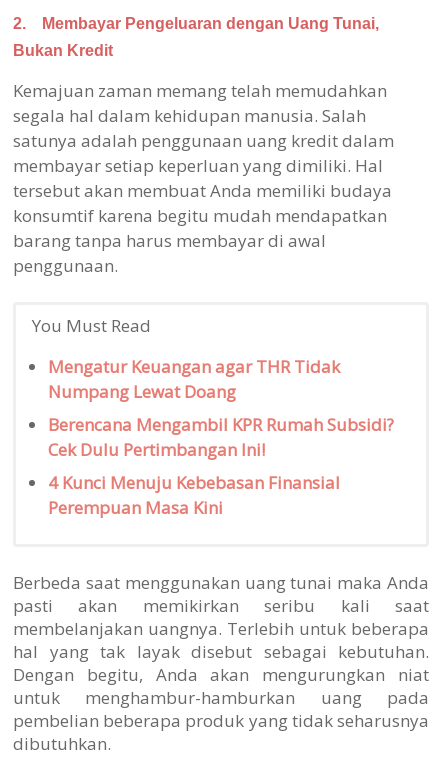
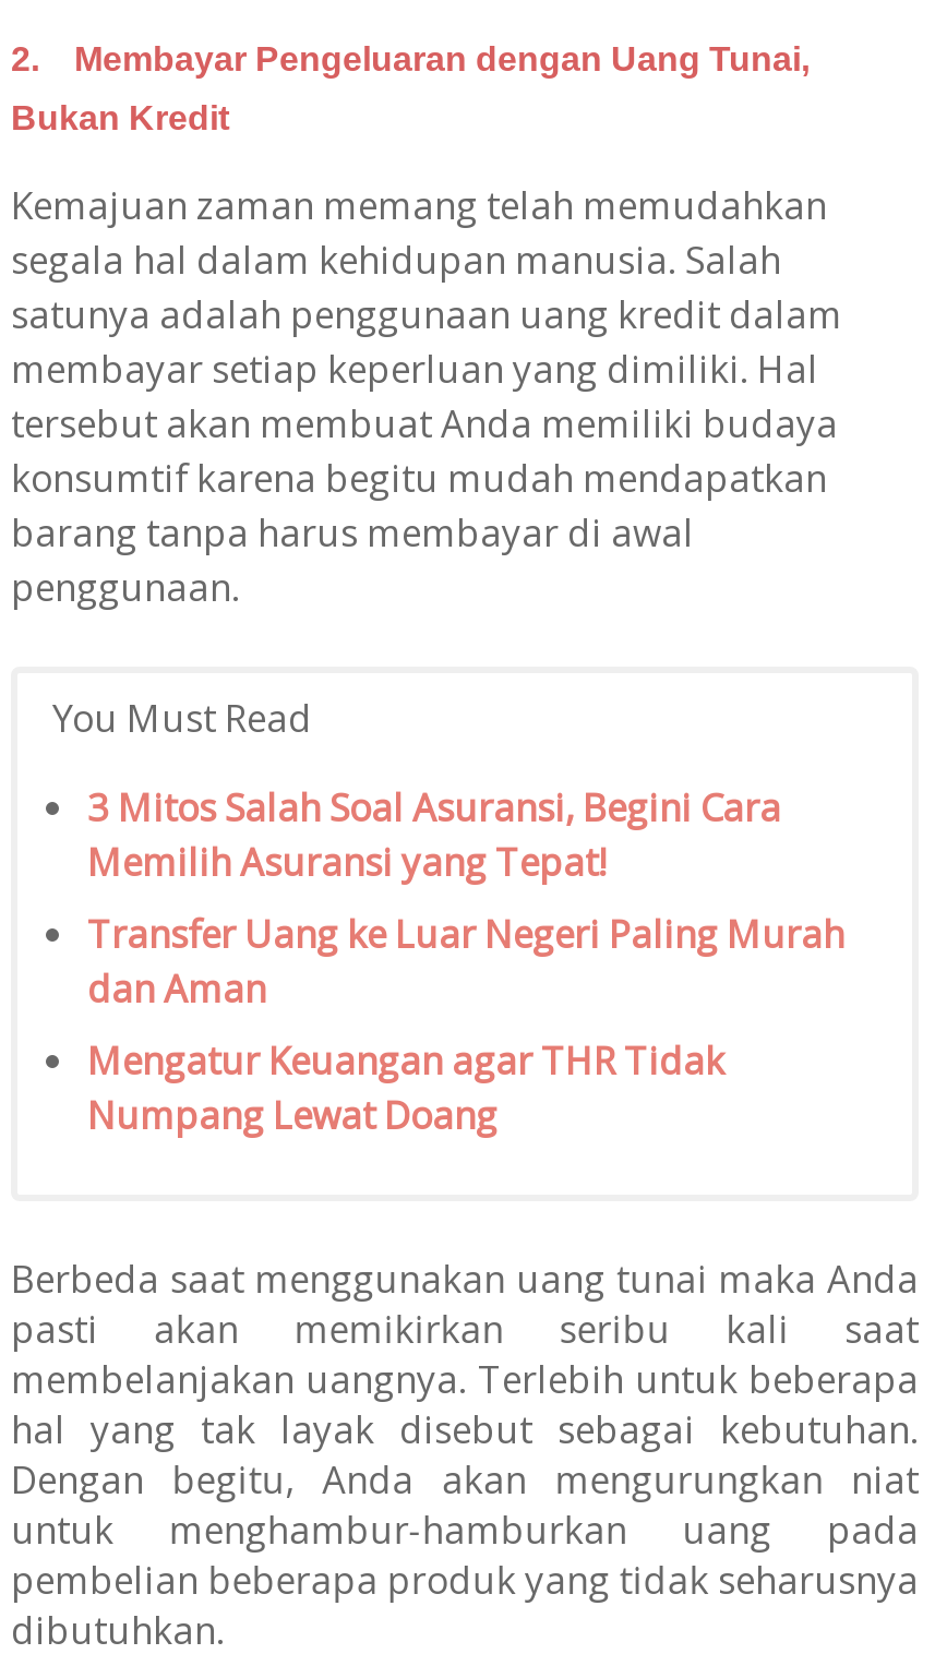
none -> [87,782,844,1013] 3 Mitos Salah Soal Asuransi, Begini Cara | Memilih Asuransi yang Tepat! | Transfer Uang ke Luar Negeri Paling Murah | dan Aman
moved [48,355,340,403] -> [87,1035,724,1140]: Mengatur Keuangan agar THR Tidak | Numpang Lewat Doang
[48,413,394,519] Berencana Mengambil KPR Rumah Subsidi? | Cek Dulu Pertimbangan Ini! | 4 Kunci Menuju Kebebasan Finansial | Perempuan Masa Kini -> none

